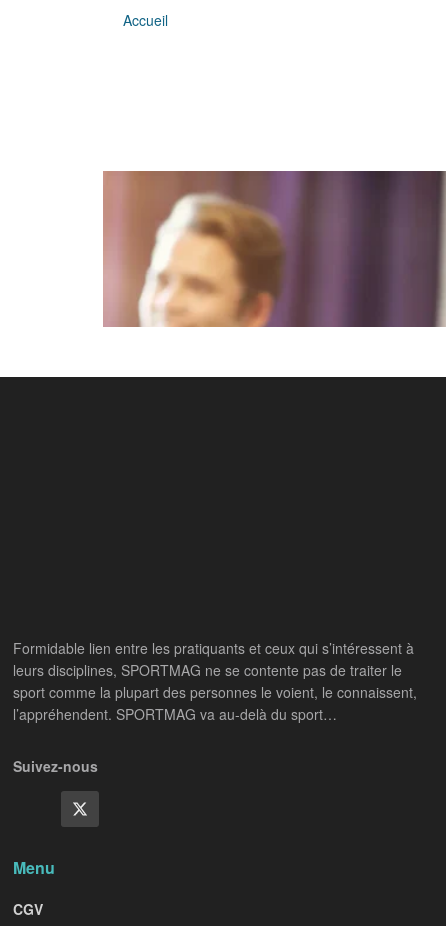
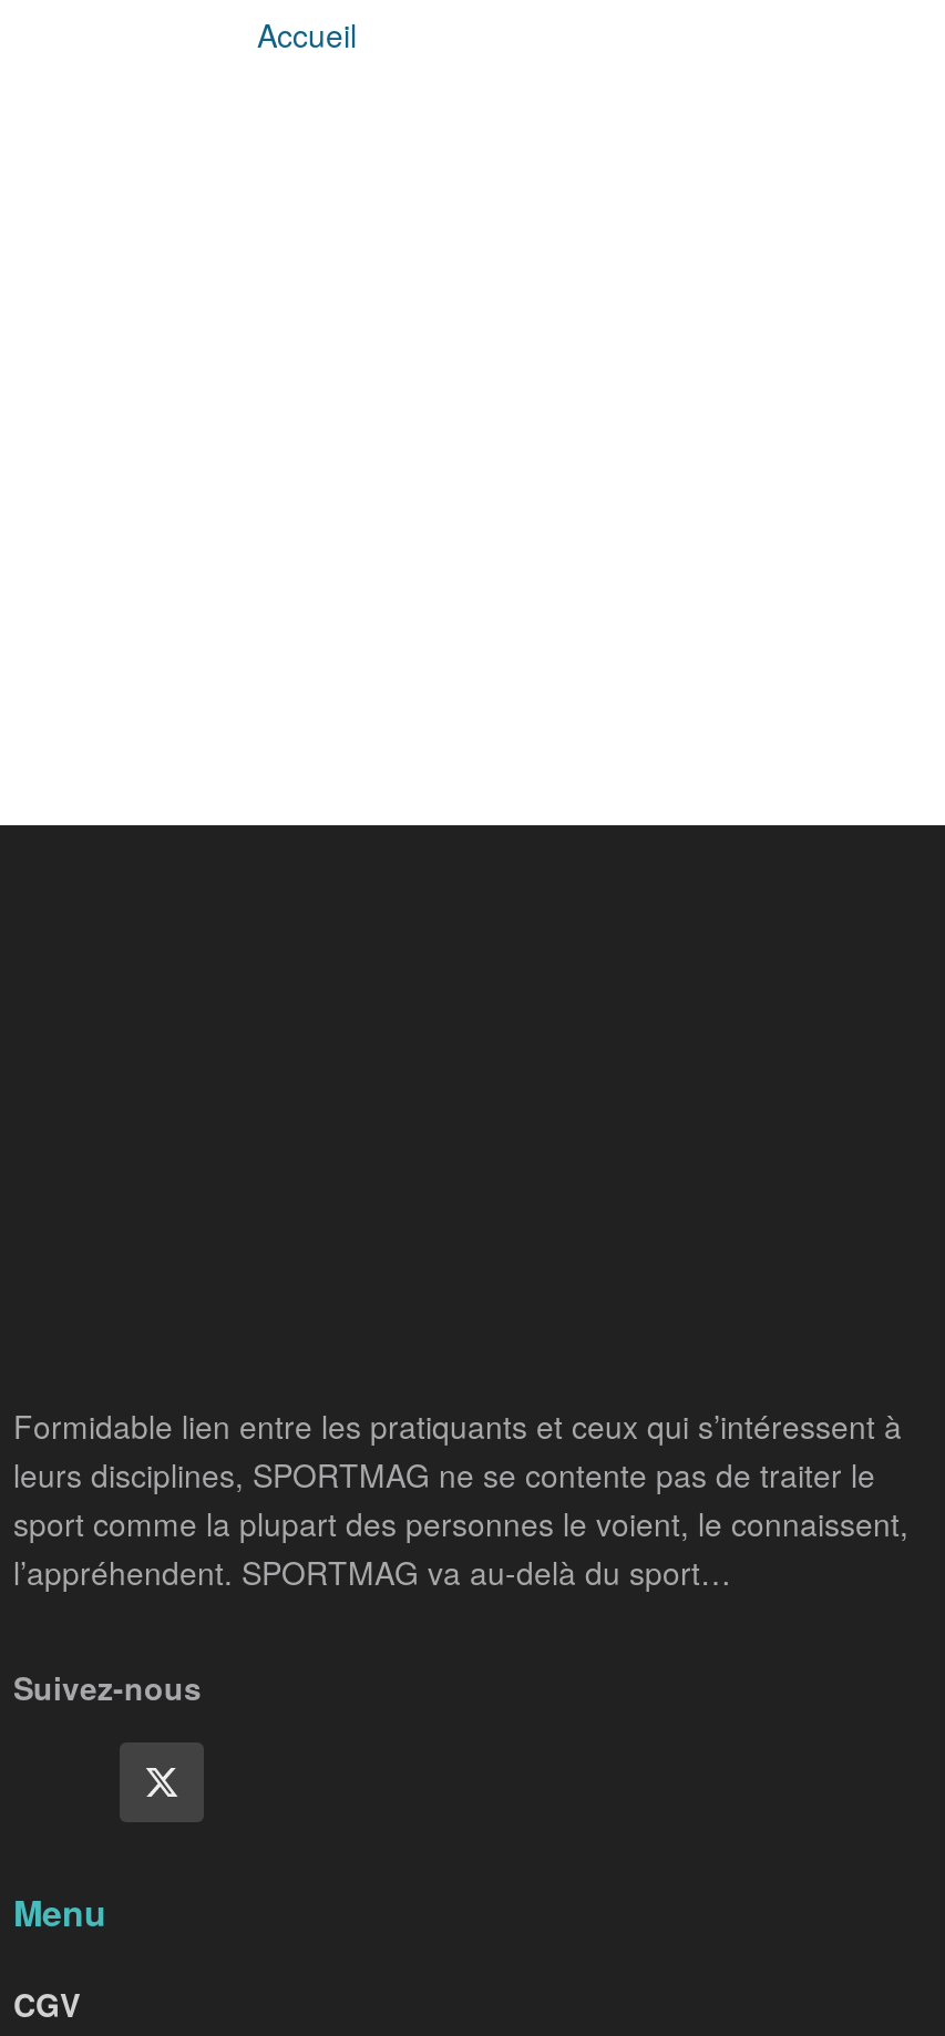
[102,170,443,328] [image] -> none

